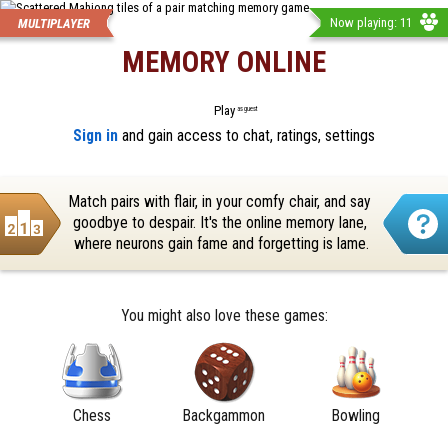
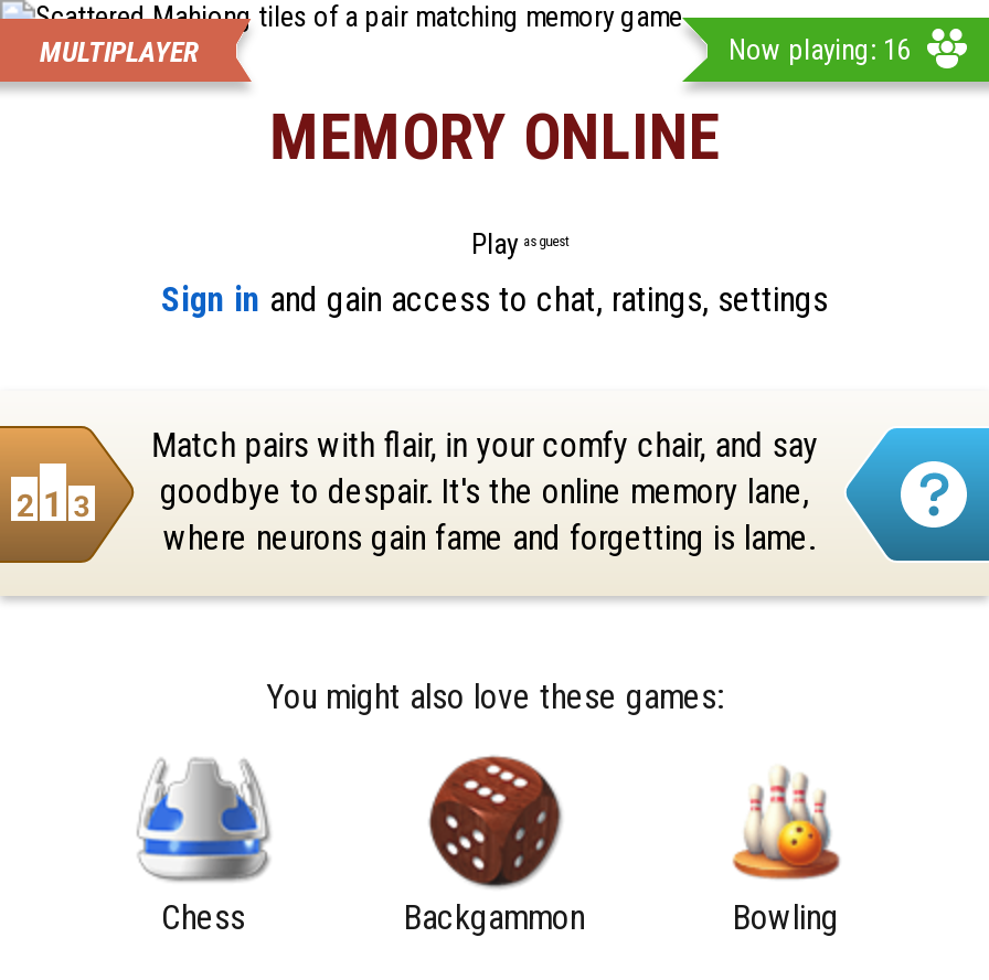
[330,15,412,30] Now playing: 11 -> [729,33,910,66] Now playing: 16

